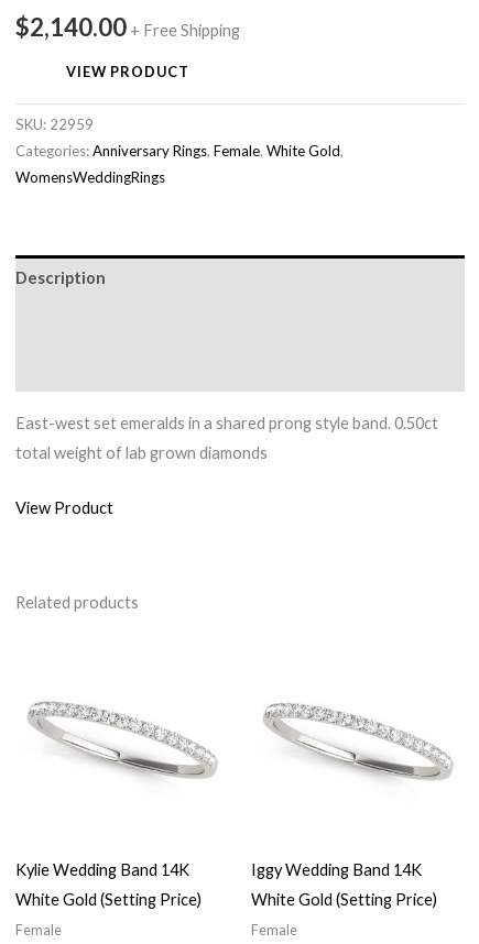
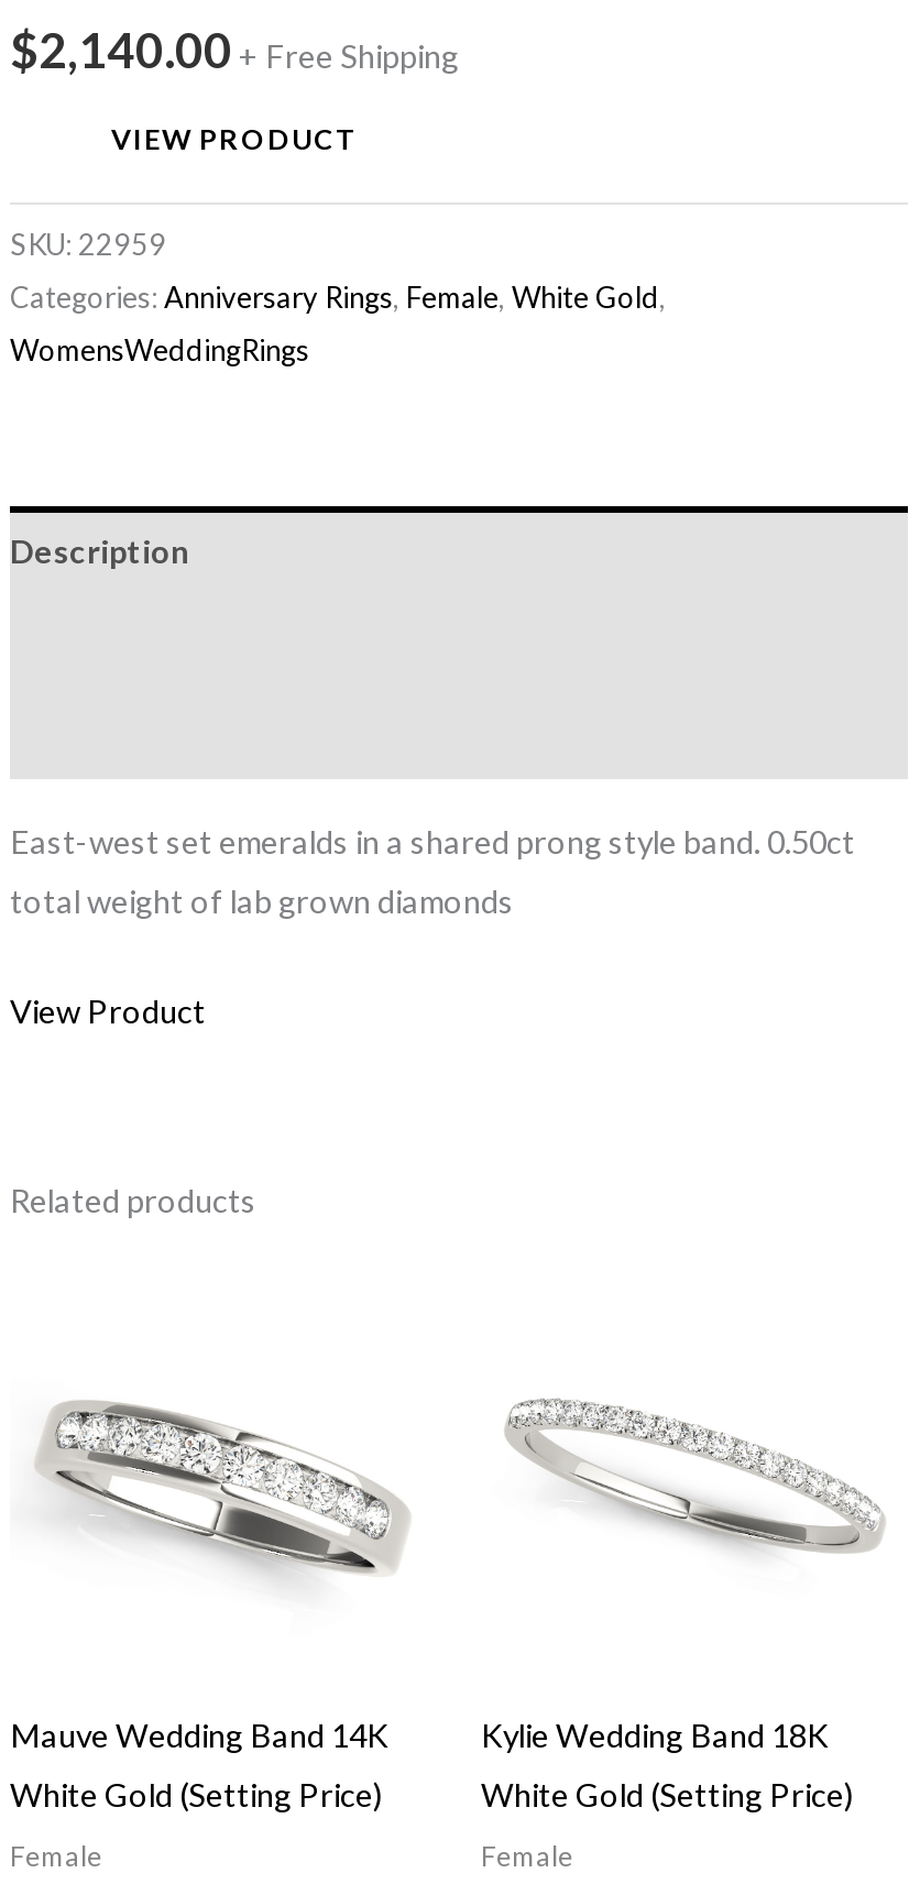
[26,702,216,795] [image] -> [32,1402,408,1587] [image]
[15,860,189,879] Kylie Wedding Band 14K -> [10,1716,388,1753] Mauve Wedding Band 14K
[251,860,422,879] Iggy Wedding Band 14K -> [481,1716,829,1753] Kylie Wedding Band 18K

